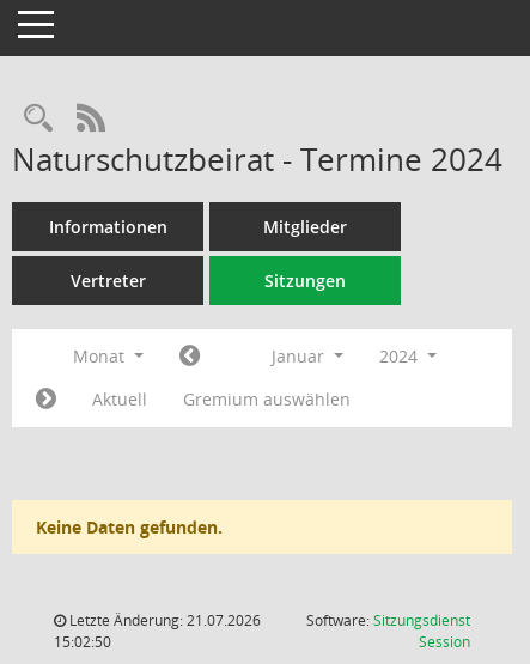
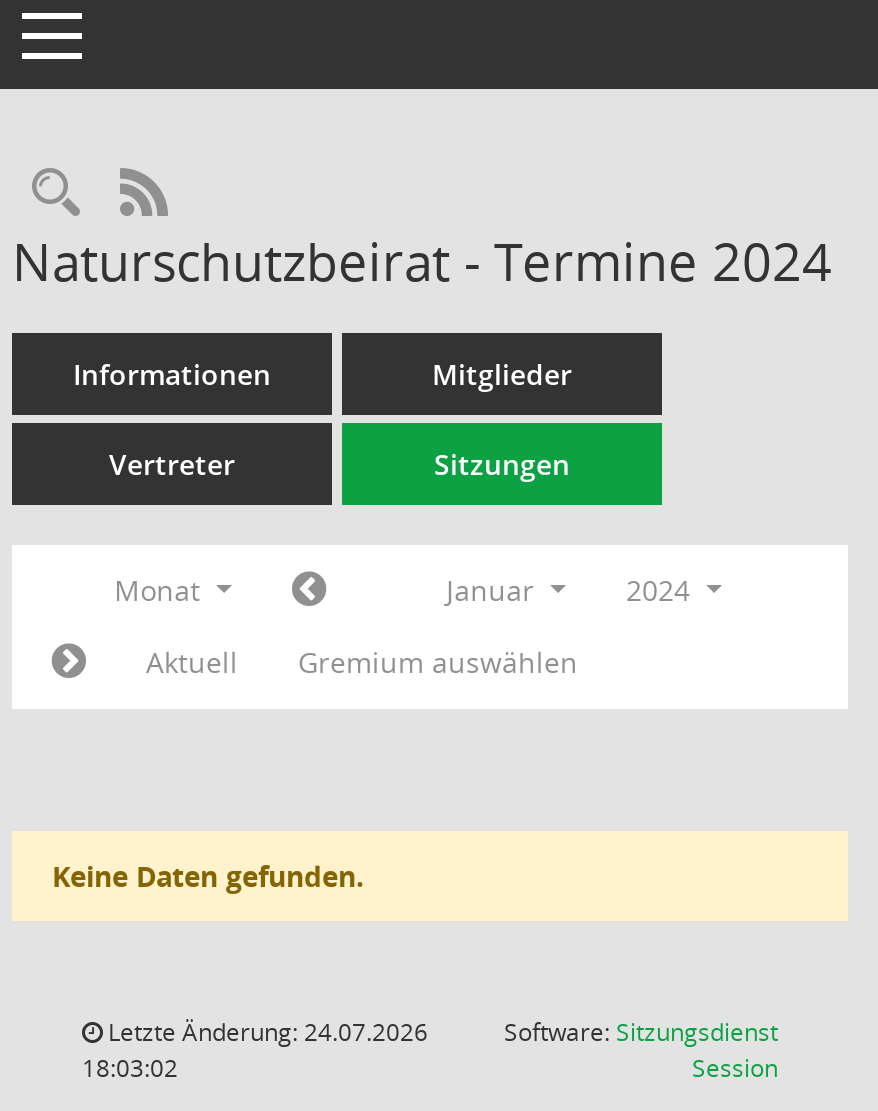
[66,610,261,631] Letzte Änderung: 21.07.2026 -> [102,1015,428,1049] Letzte Änderung: 24.07.2026
[54,632,111,652] 15:02:50 -> [82,1051,178,1085] 18:03:02

